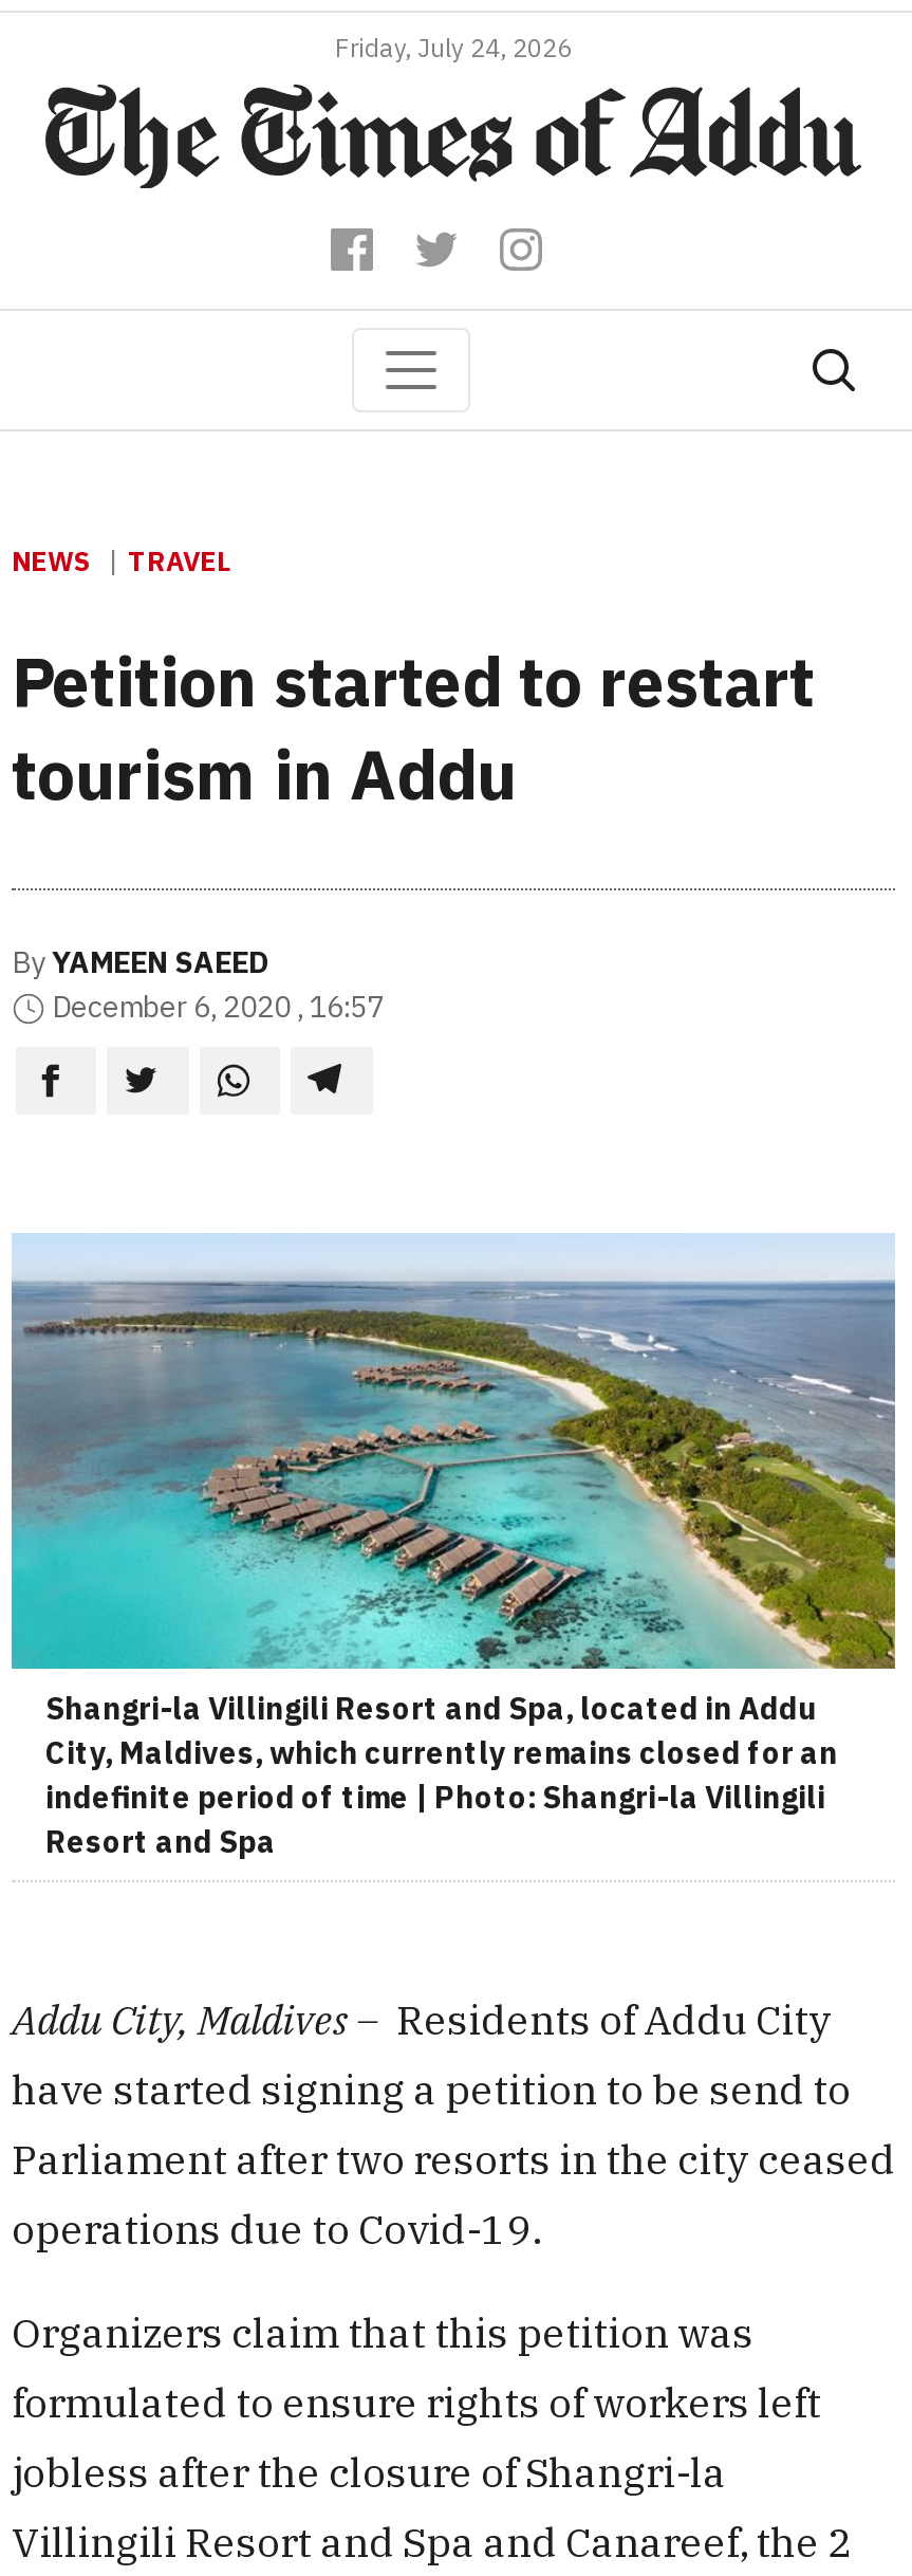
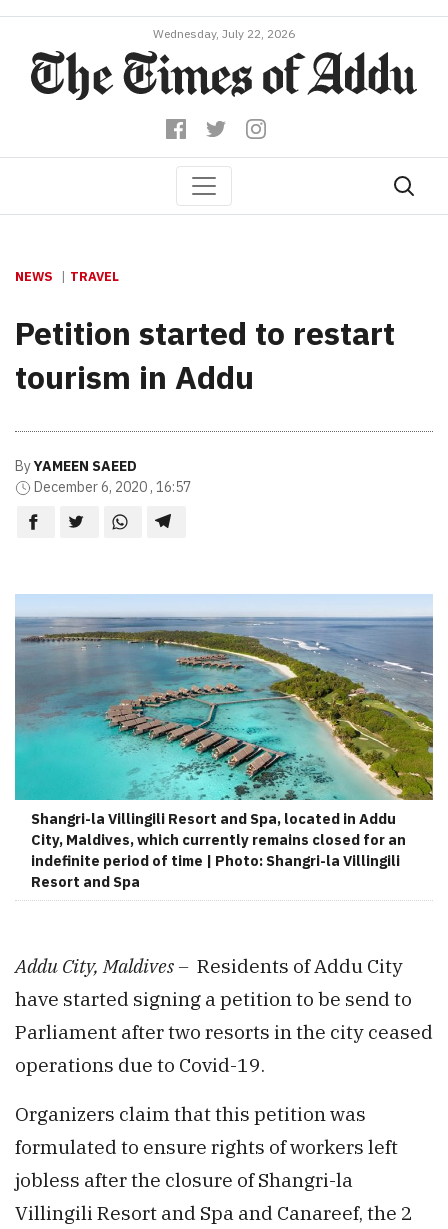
[335,32,572,63] Friday, July 24, 2026 -> [153,26,295,41] Wednesday, July 22, 2026

